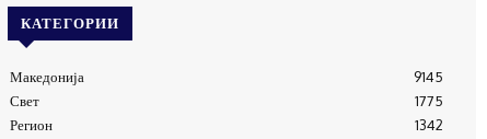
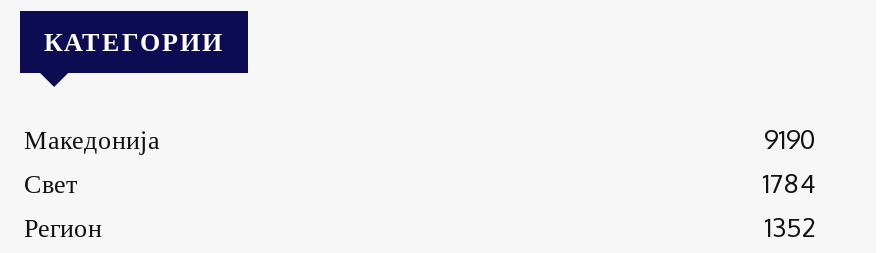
[414,68,443,86] 9145 -> [764,124,816,156] 9190
[415,92,443,110] 1775 -> [762,168,816,200] 1784
[415,116,443,134] 1342 -> [764,212,816,244] 1352

